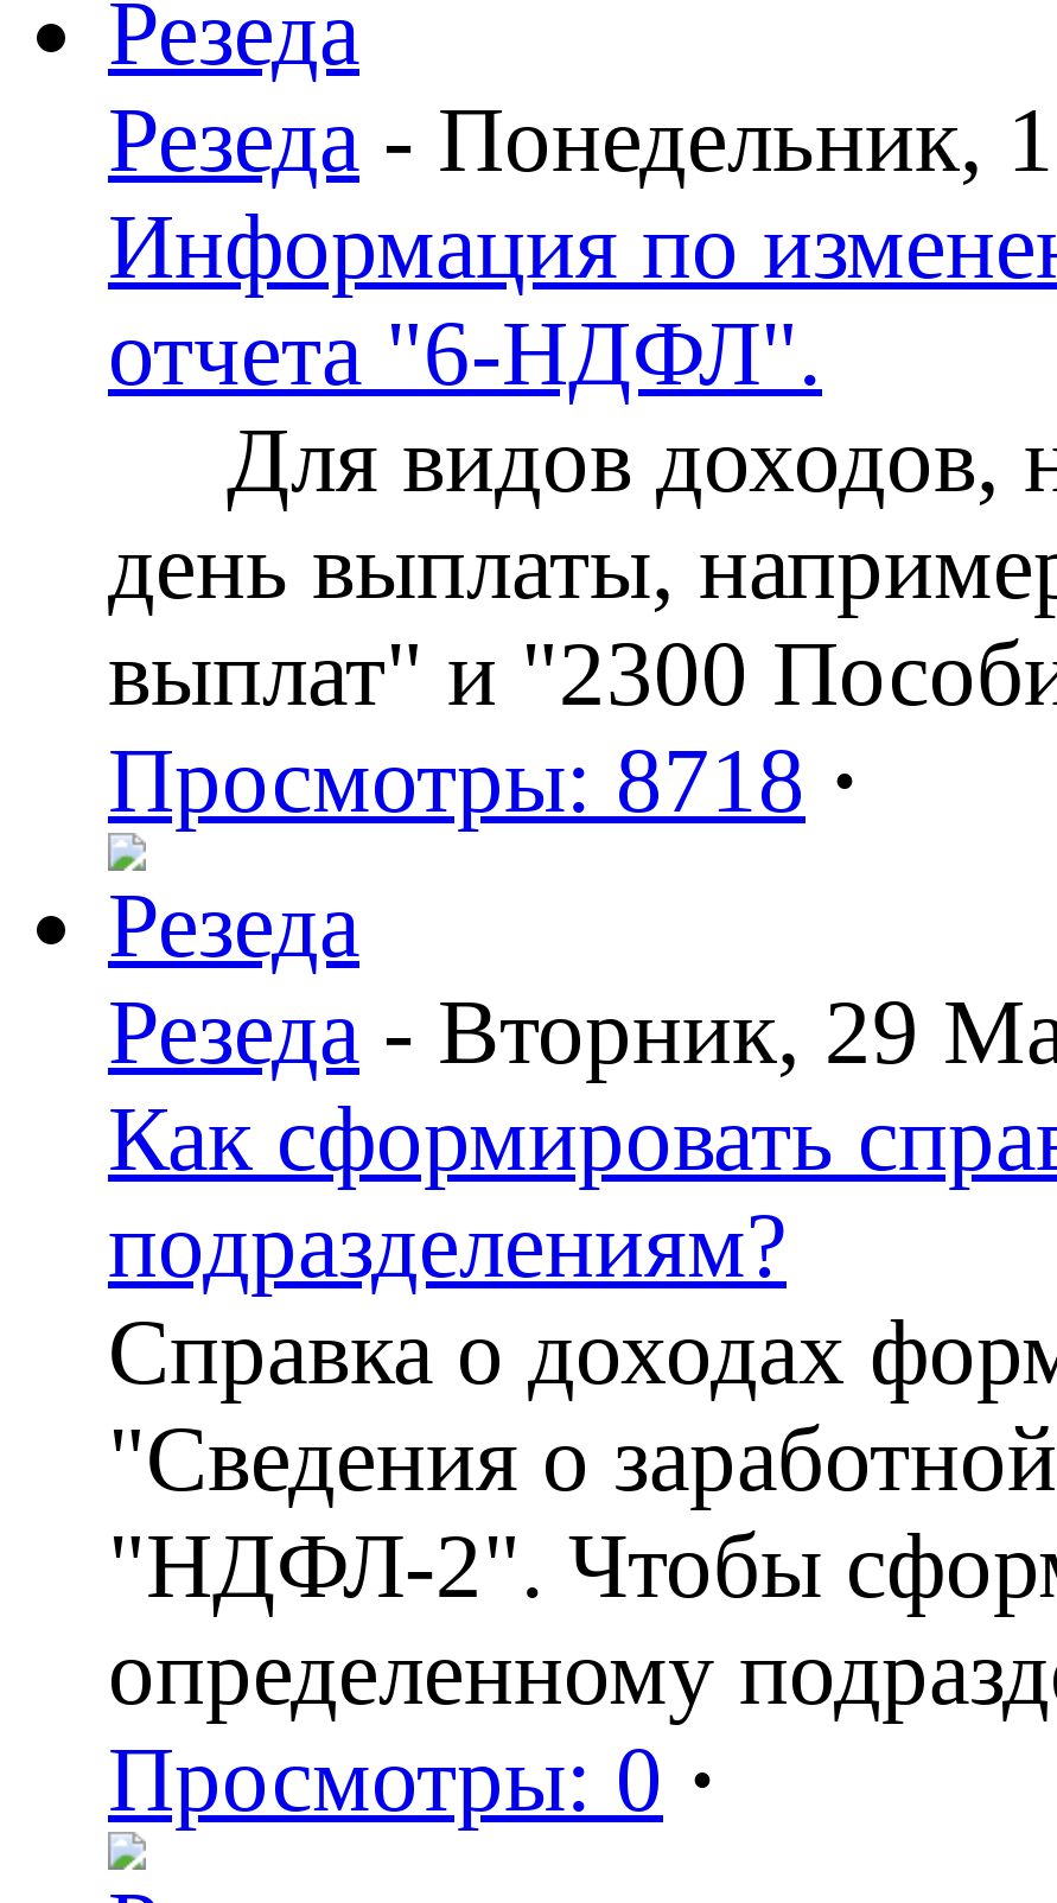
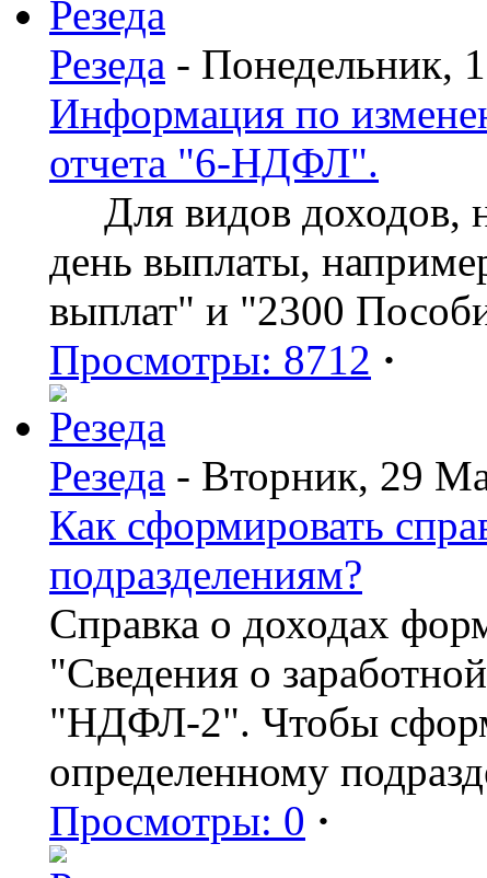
[108,728,860,830] Просмотры: 8718 · -> [49,336,396,383] Просмотры: 8712 ·

